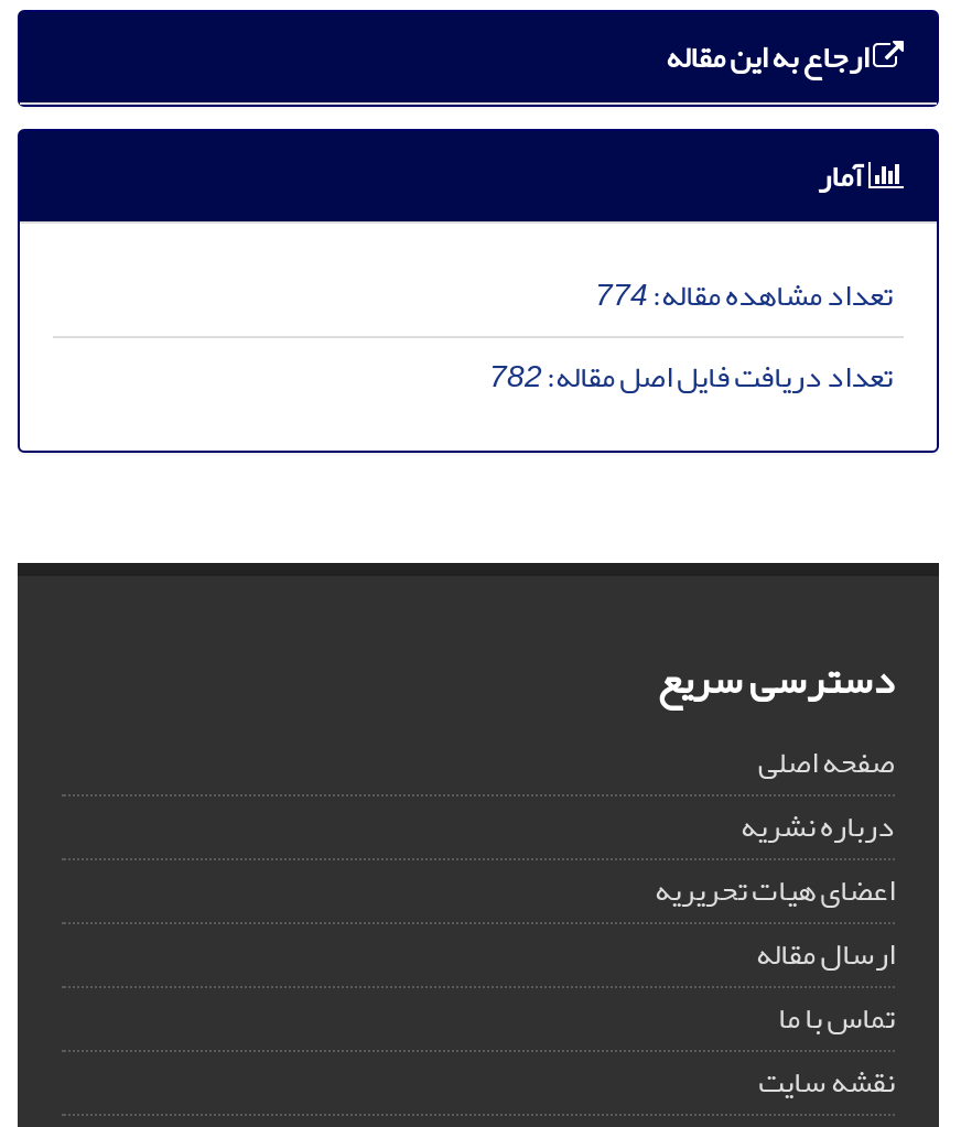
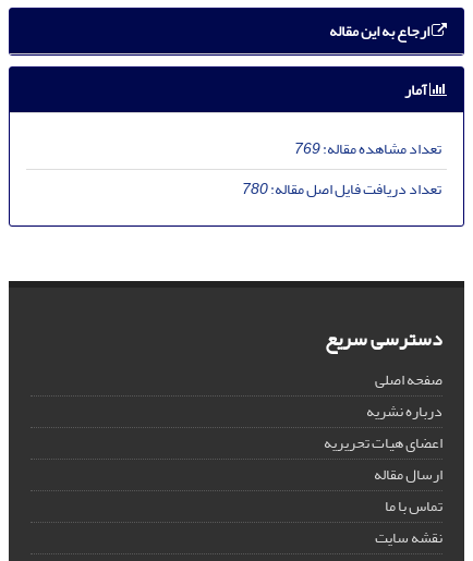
[595,265,893,324] تعداد مشاهده مقاله:774 -> [294,134,441,163] تعداد مشاهده مقاله:769
[489,346,893,406] تعداد دریافت فایل اصل مقاله:782 -> [242,174,441,203] تعداد دریافت فایل اصل مقاله:780

